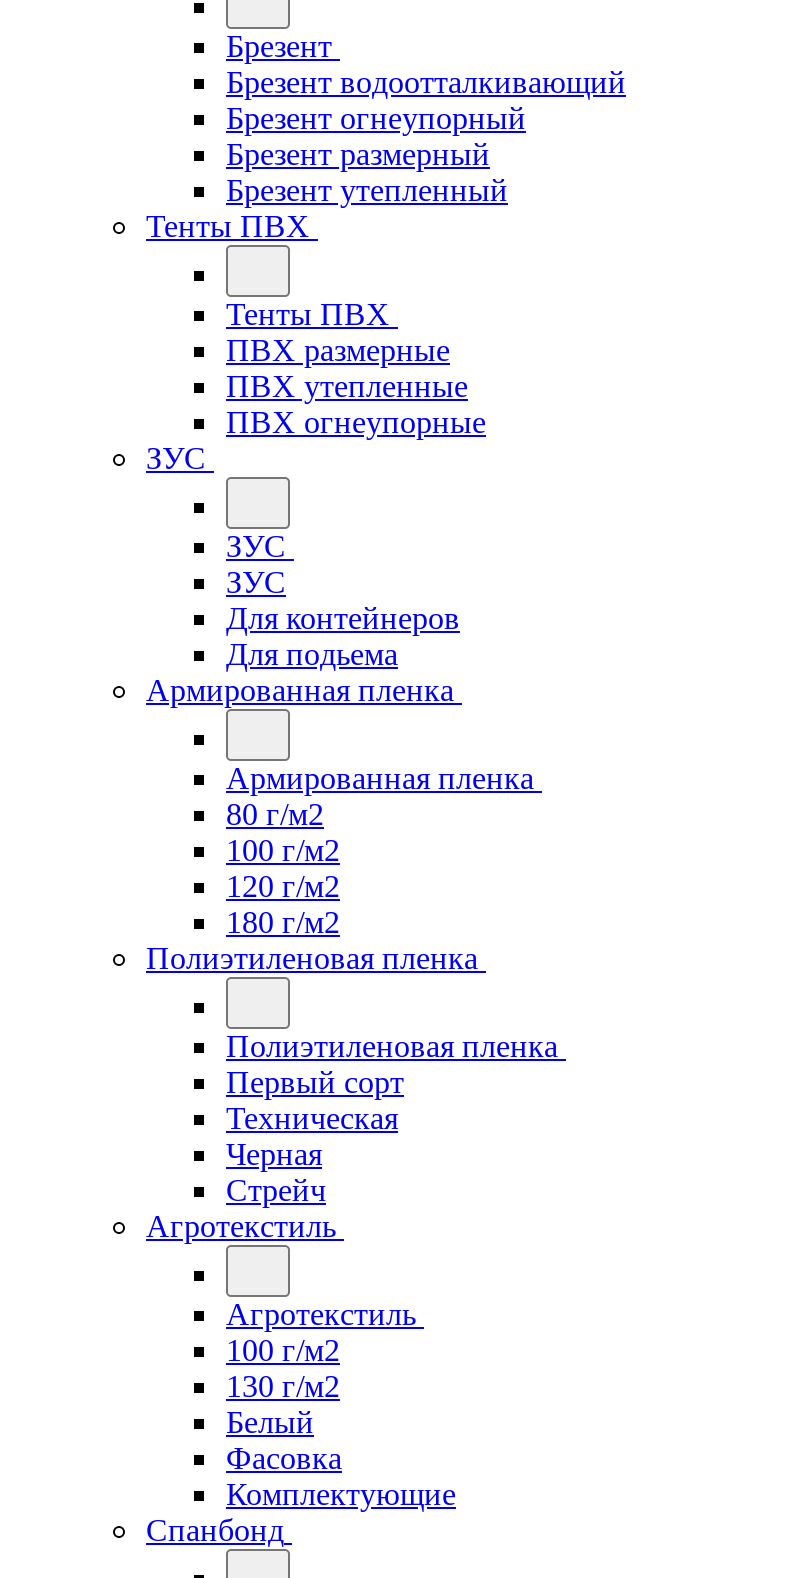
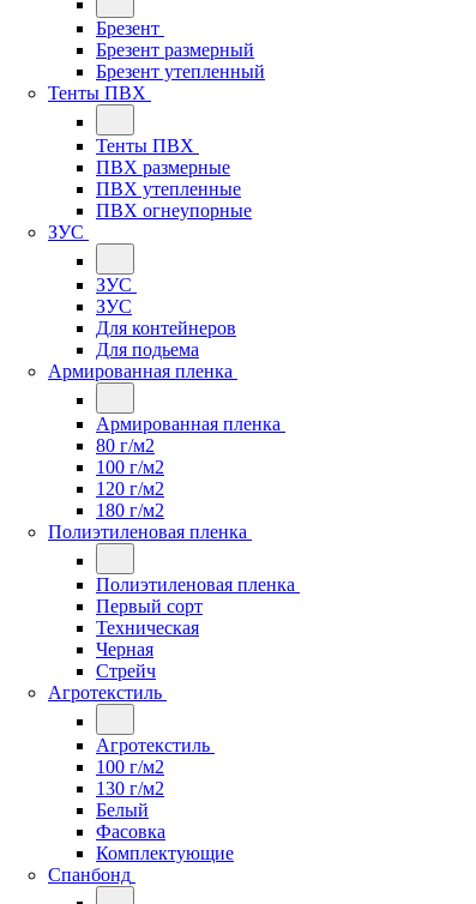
[226,65,626,135] Брезент водоотталкивающий | Брезент огнеупорный -> none

